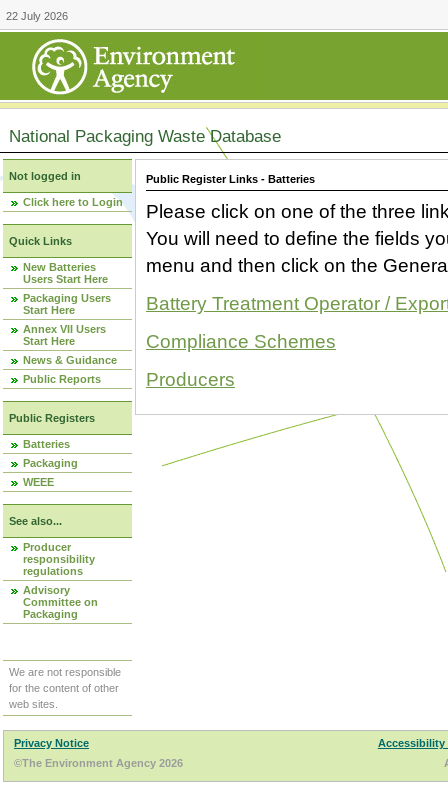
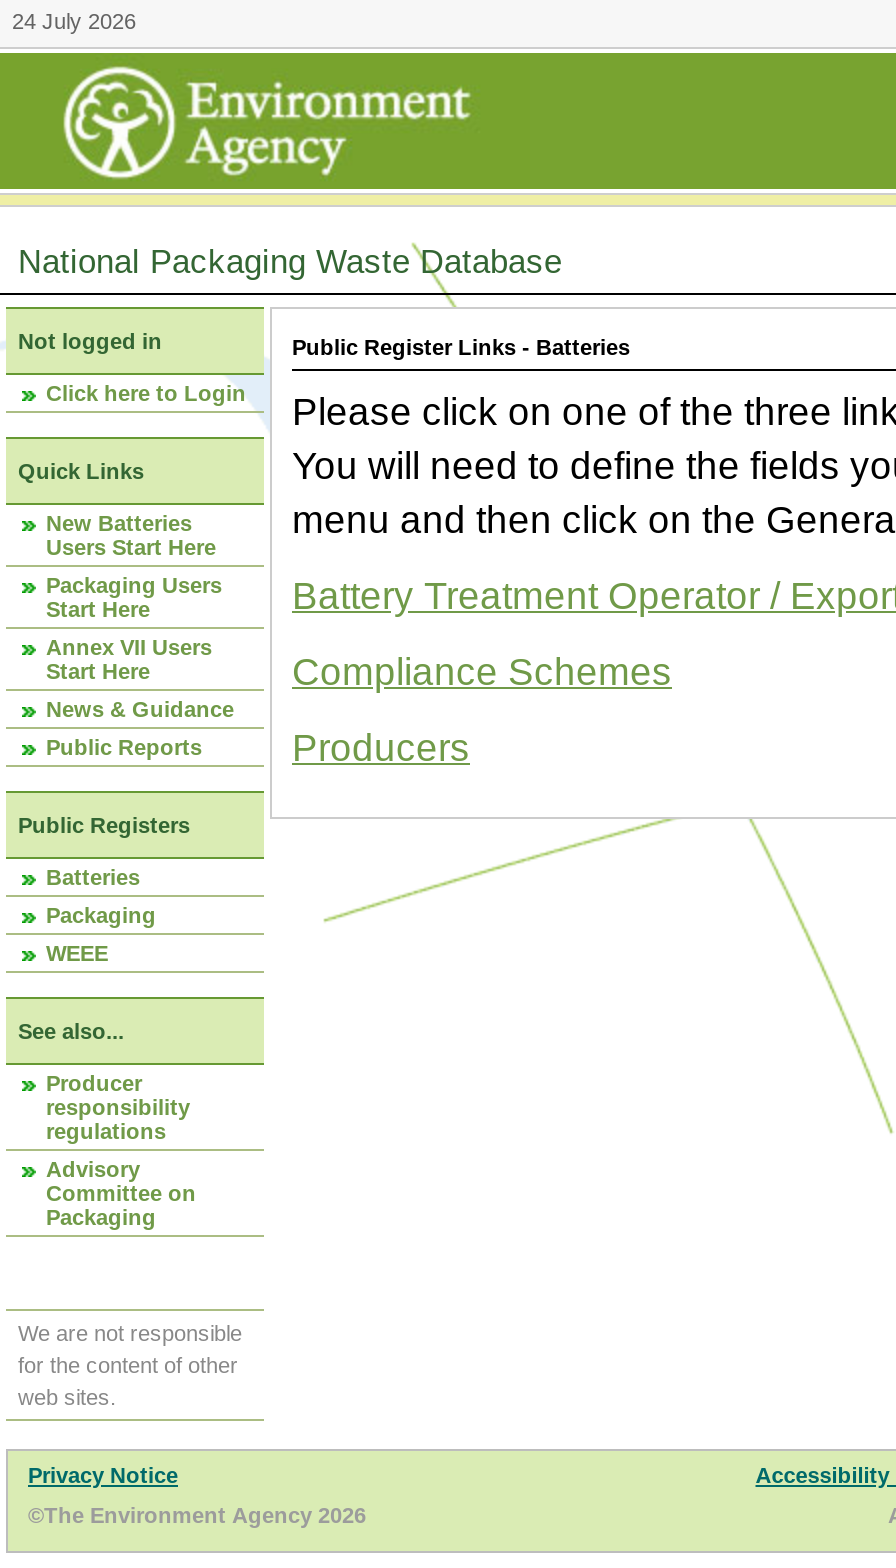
[6,10,68,22] 22 July 2026 -> [12,9,136,33] 24 July 2026

